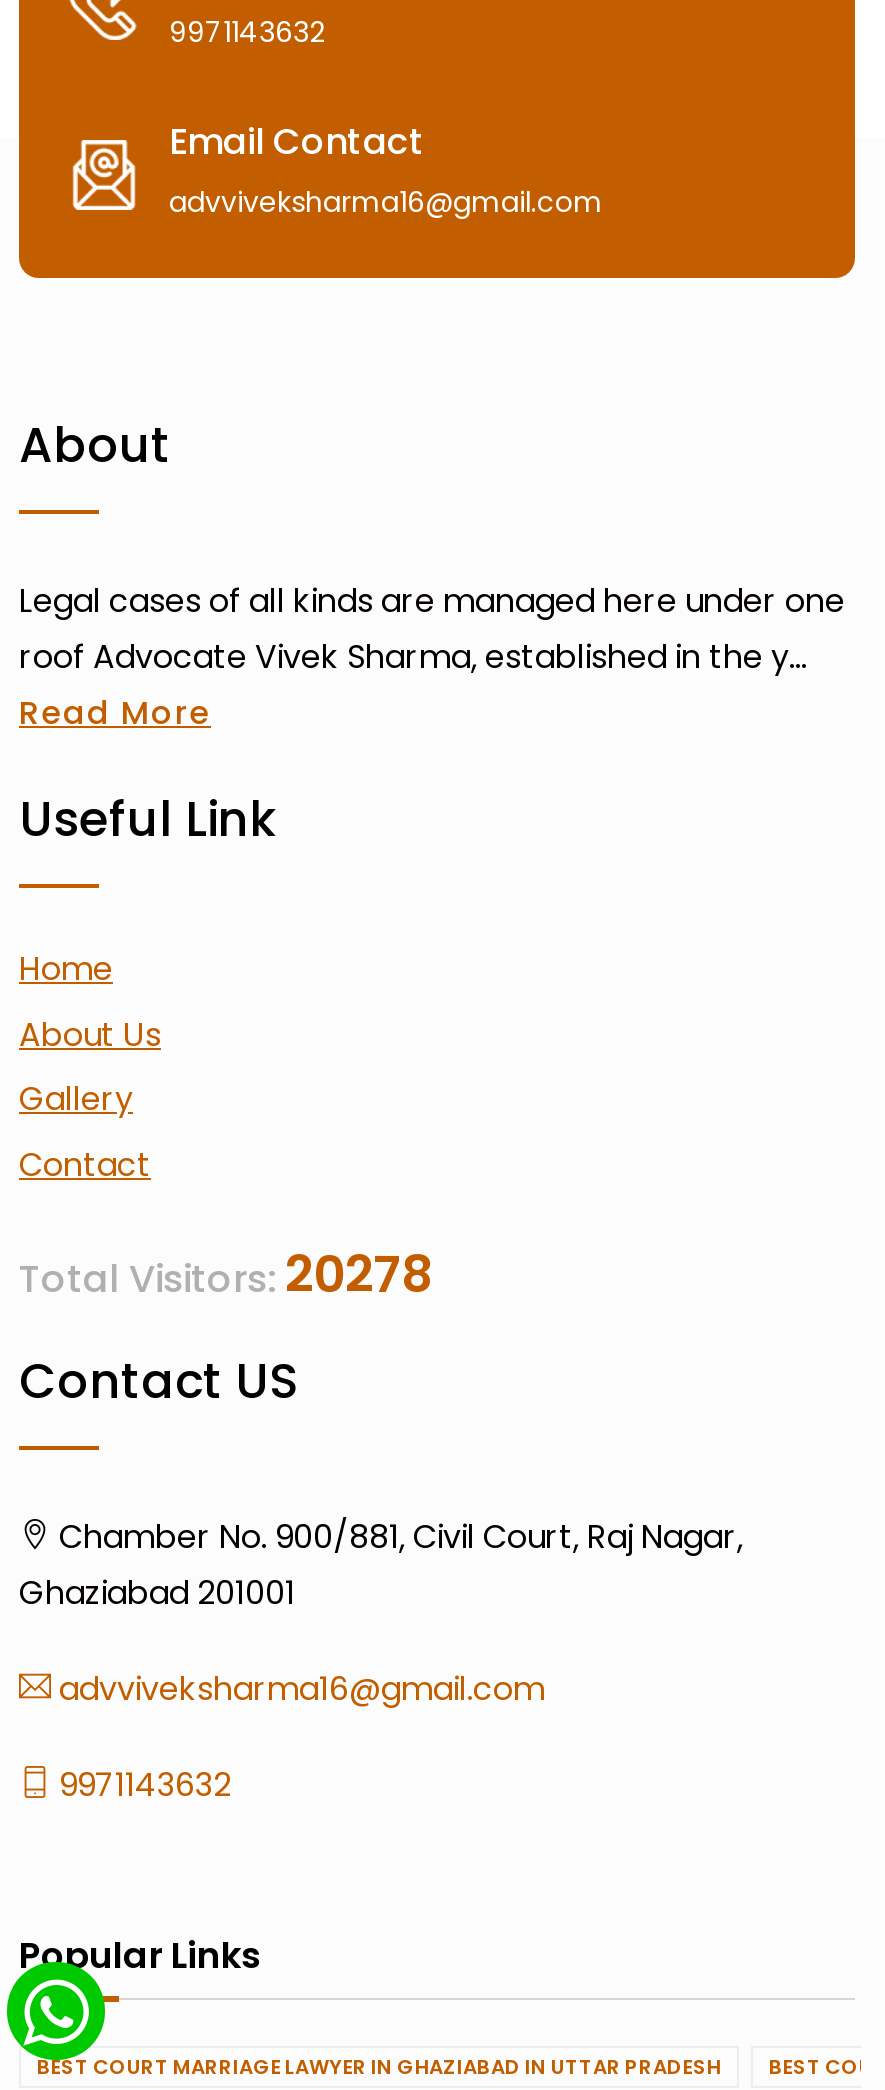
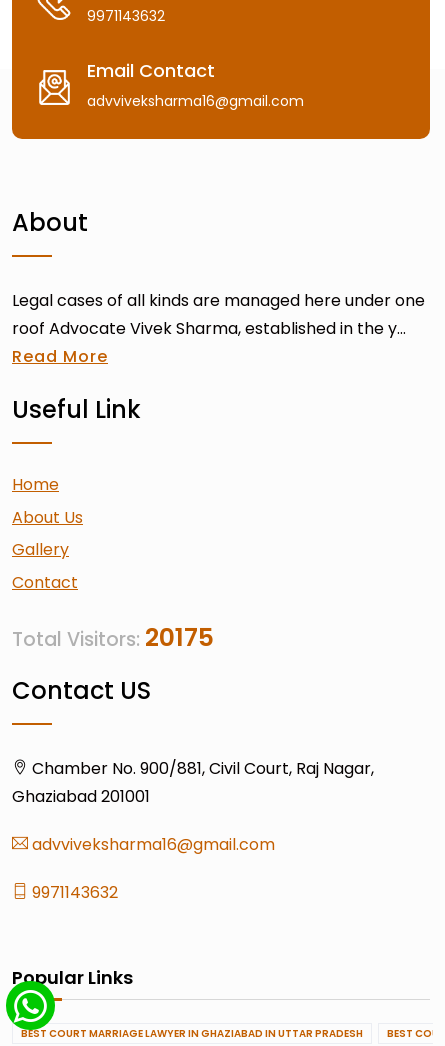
[19,1240,431,1310] Total Visitors: 20278 -> [12,620,214,655] Total Visitors: 20175

